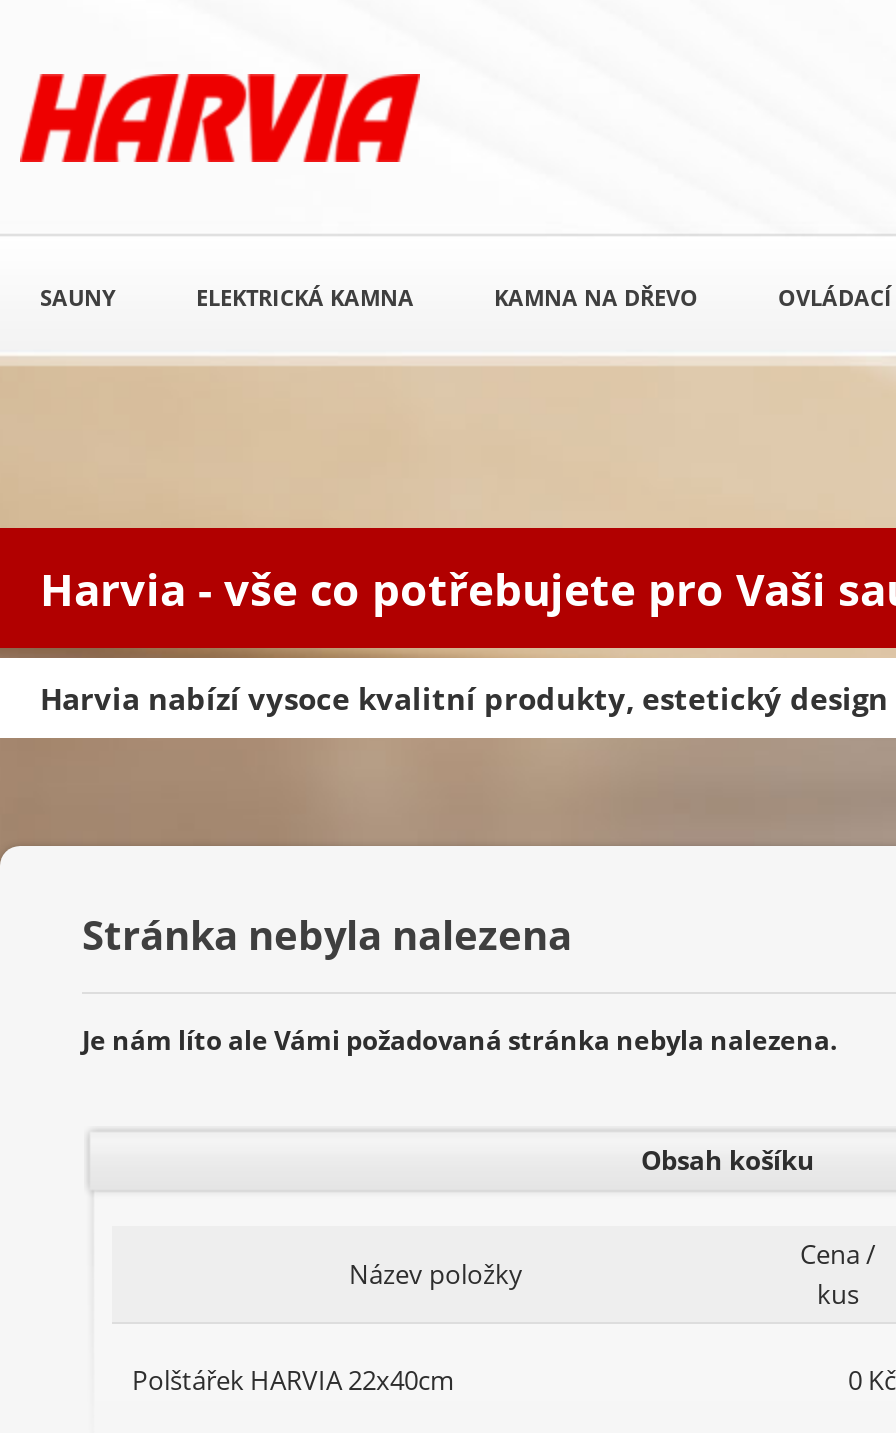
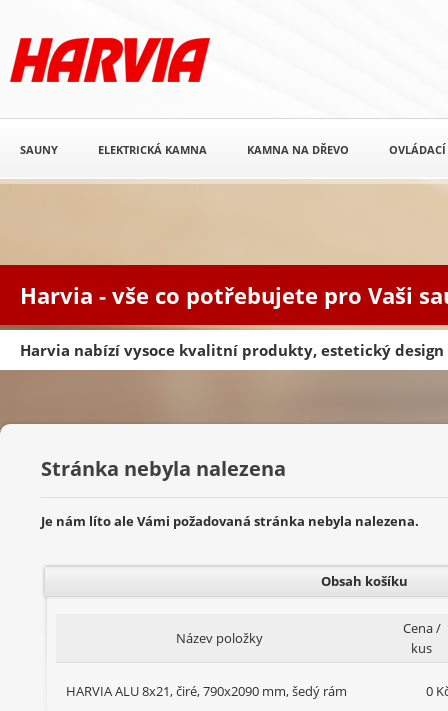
[132,1362,454,1398] Polštářek HARVIA 22x40cm -> [66,682,347,700] HARVIA ALU 8x21, čiré, 790x2090 mm, šedý rám

